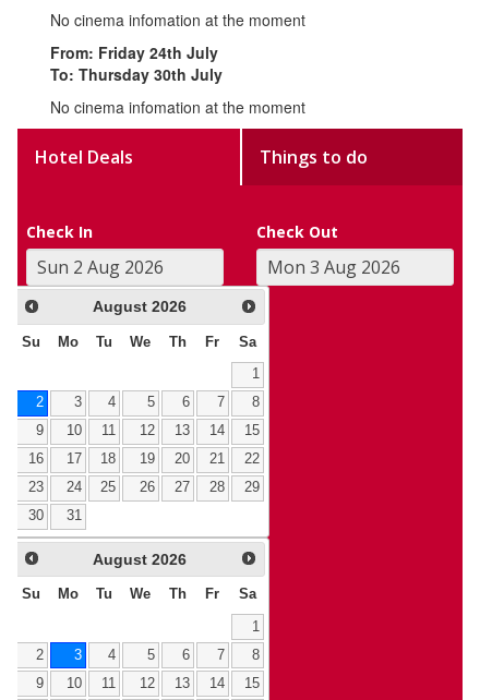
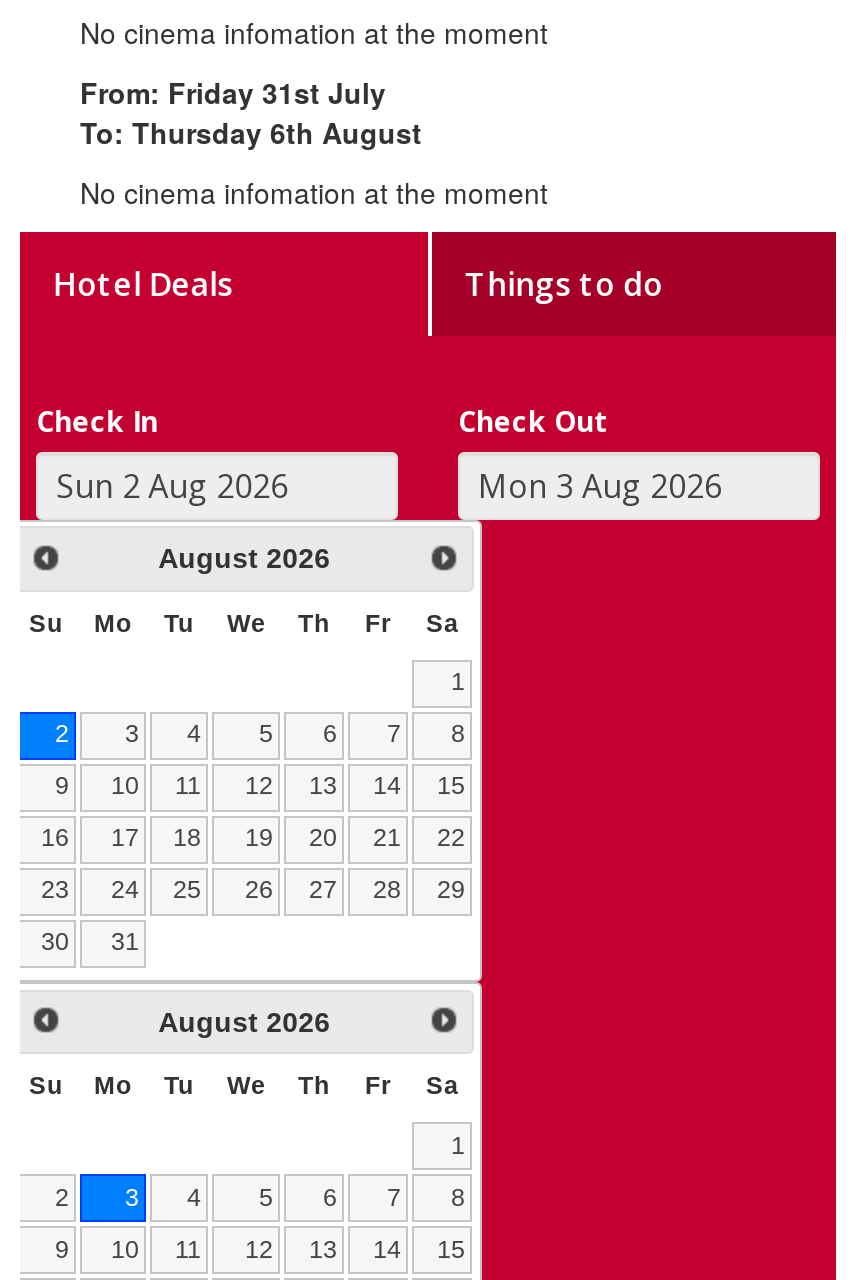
[50,41,218,63] From: Friday 24th July -> [80,71,386,111] From: Friday 31st July
[50,63,223,85] To: Thursday 30th July -> [80,111,422,151] To: Thursday 6th August

